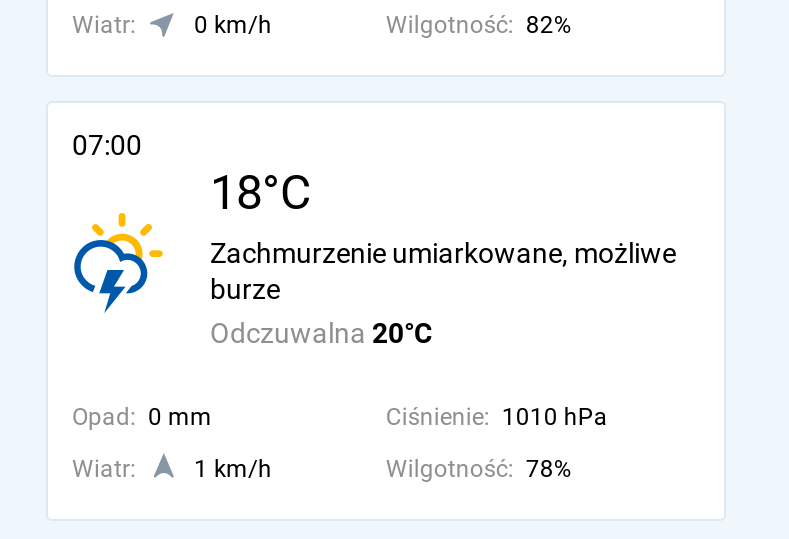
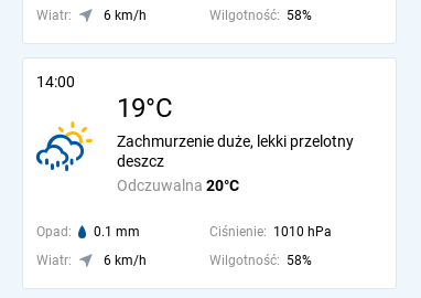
[194,11,572,39] 0 km/h | Wilgotność: 82% -> [104,8,312,23] 6 km/h | Wilgotność: 58%
[70,129,312,313] [image] | 07:00 | 18°C -> [34,73,173,173] [image] | 14:00 | 19°C
[210,237,676,305] Zachmurzenie umiarkowane, możliwe | burze -> [117,132,354,170] Zachmurzenie duże, lekki przelotny | deszcz
[72,403,212,431] Opad: 0 mm -> [36,224,140,240] Opad: | 0.1 mm
[194,455,272,483] 1 km/h -> [104,253,147,268] 6 km/h
[386,455,572,483] Wilgotność: 78% -> [209,253,312,268] Wilgotność: 58%

